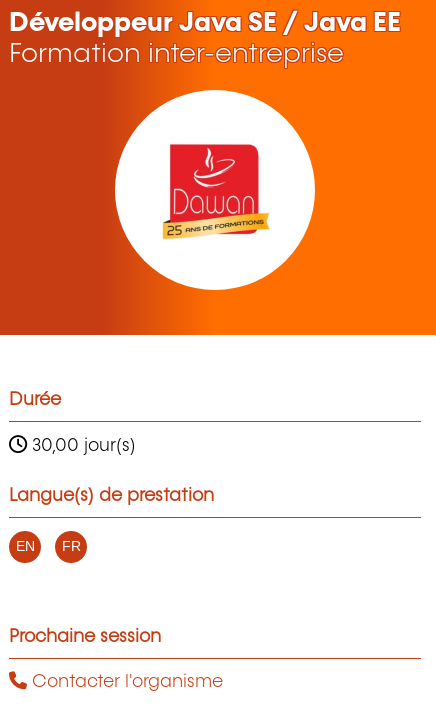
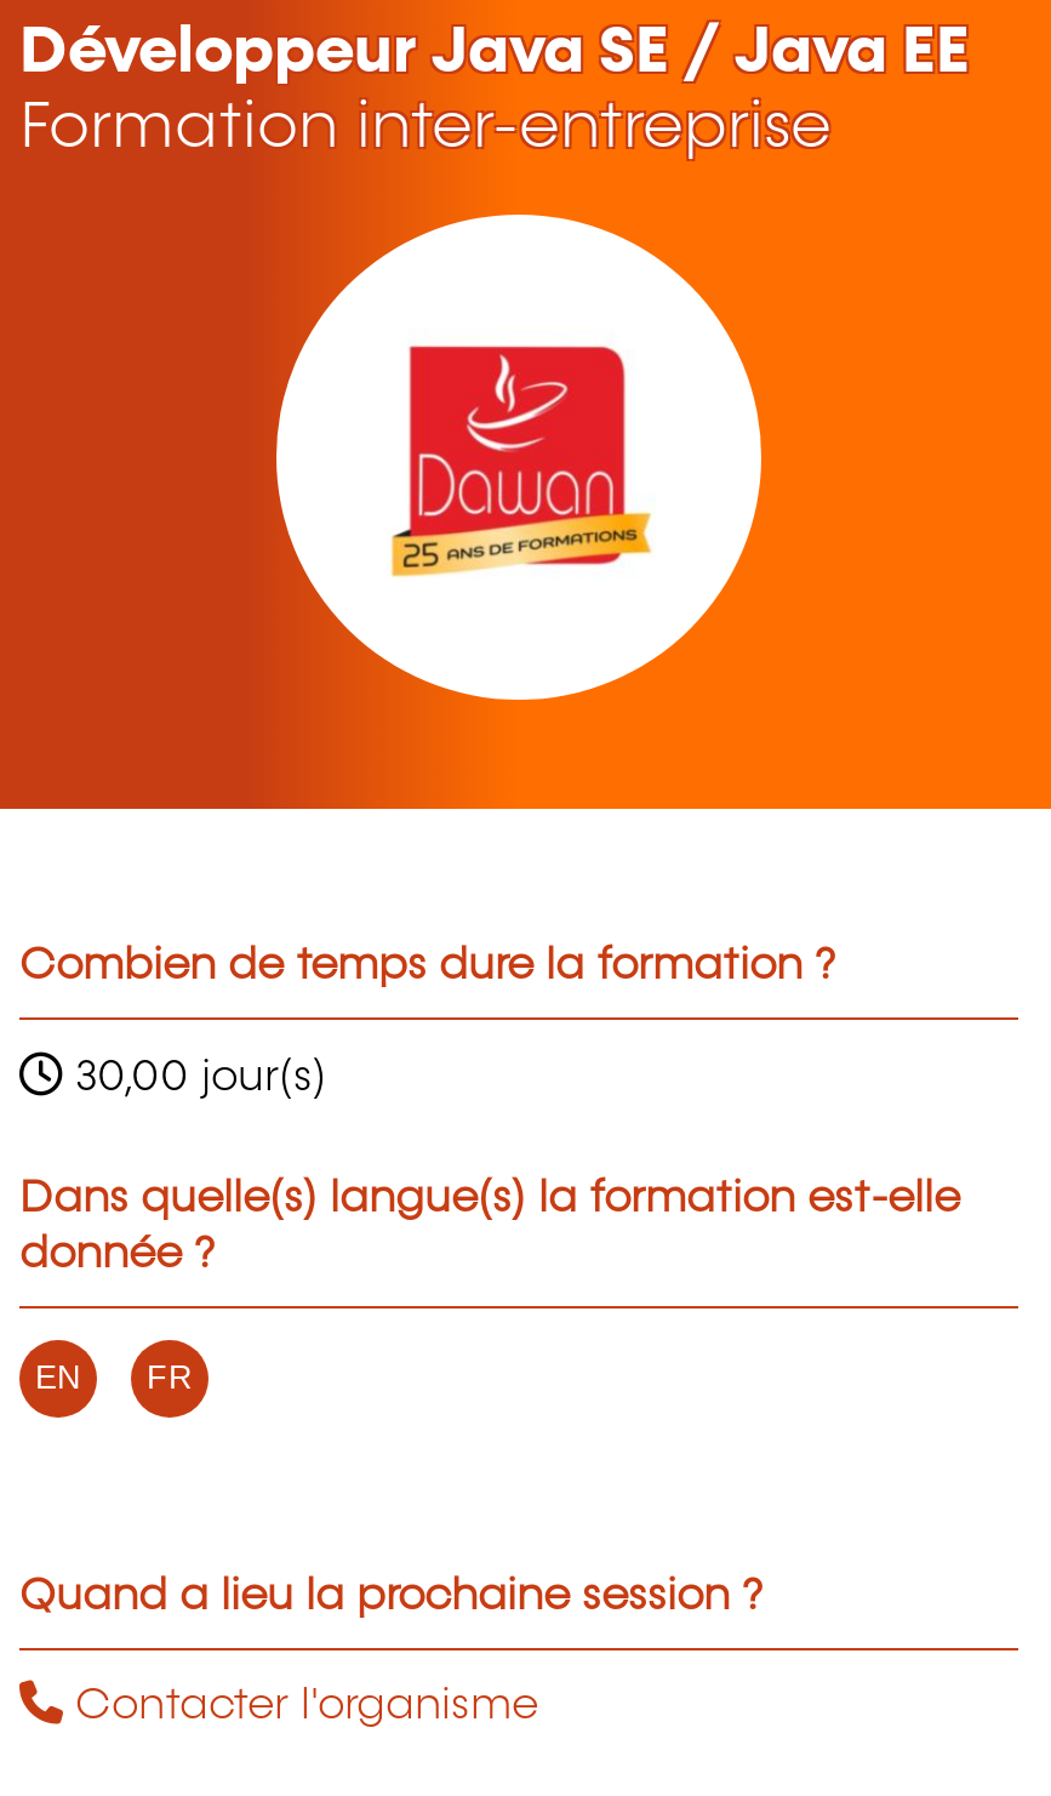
[9,391,61,409] Durée -> [19,945,836,989] Combien de temps dure la formation ?
[9,487,214,505] Langue(s) de prestation -> [19,1177,960,1277] Dans quelle(s) langue(s) la formation est-elle | donnée ?
[9,628,161,646] Prochaine session -> [19,1575,764,1619] Quand a lieu la prochaine session ?

